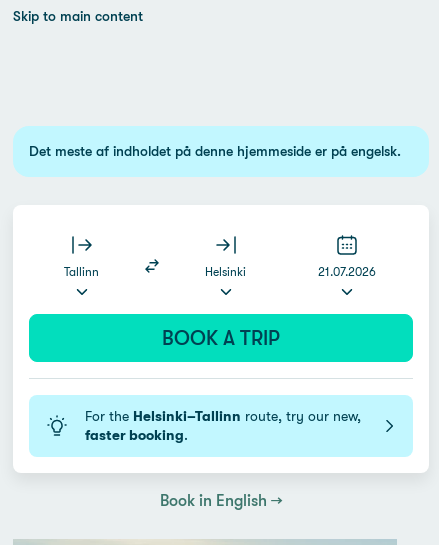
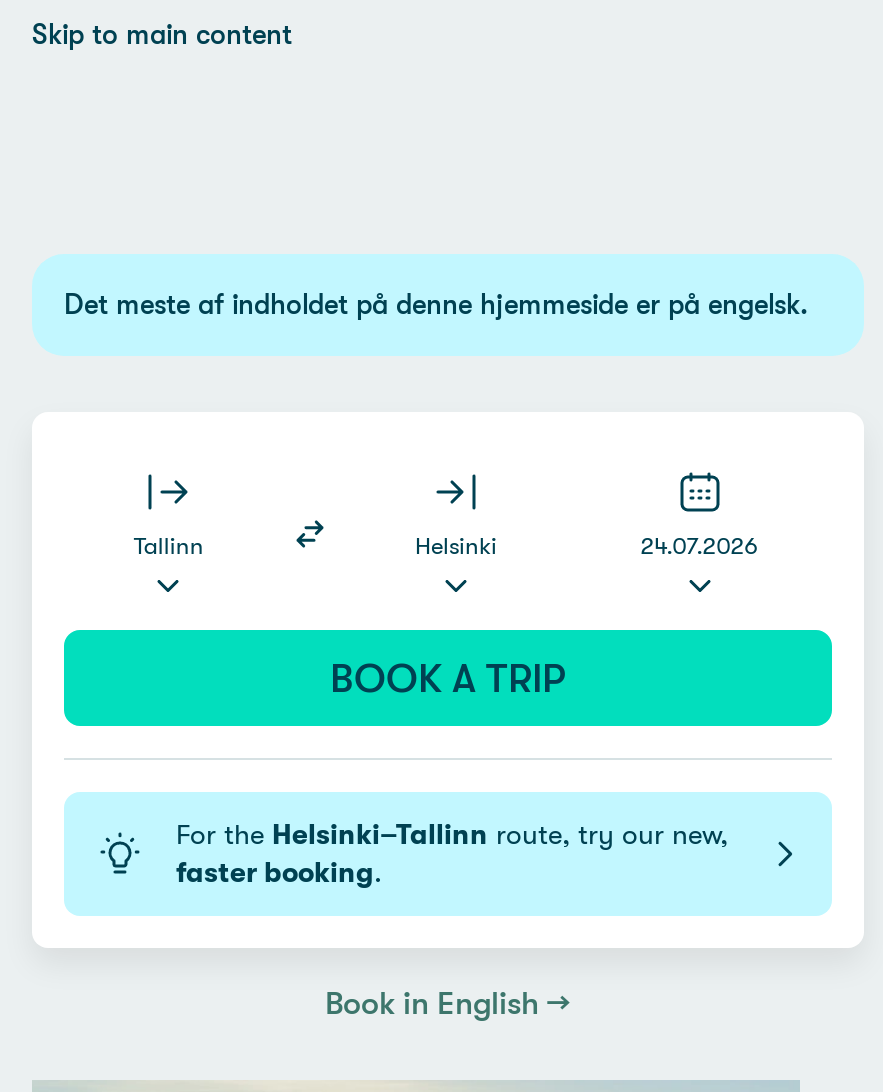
[318,266,376,278] 21.07.2026 -> [640,534,758,558] 24.07.2026

